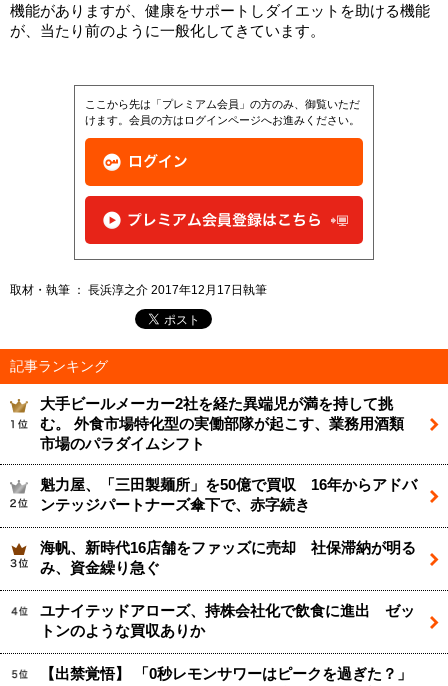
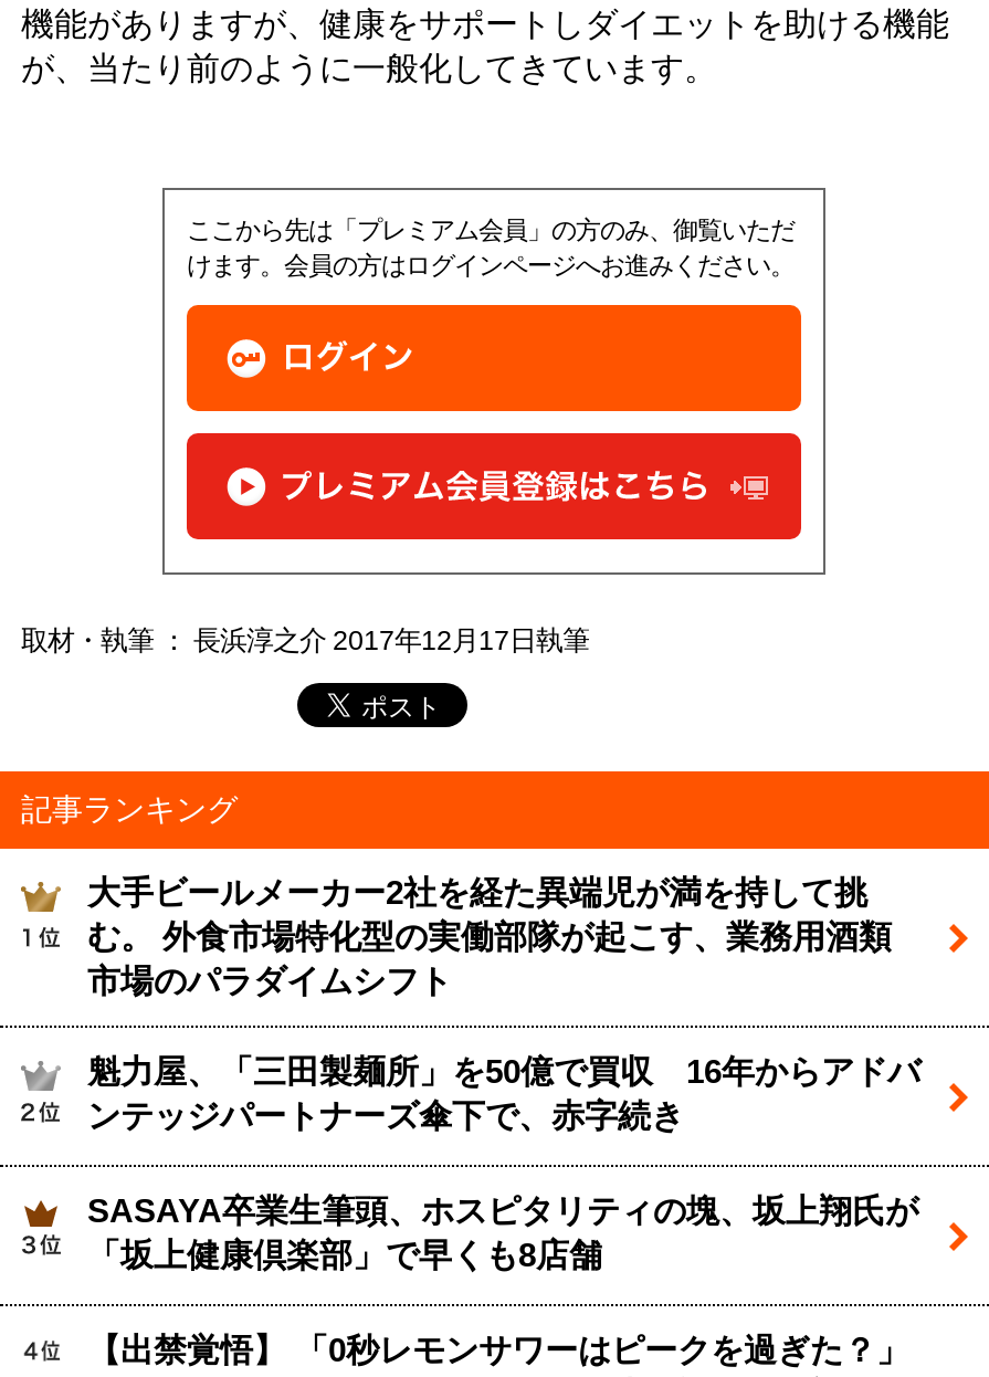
[40,540,416,639] 海帆、新時代16店舗をファッズに売却 社保滞納が明る | み、資金繰り急ぐ | ユナイテッドアローズ、持株会社化で飲食に進出 ゼッ | トンのような買収ありか -> [87,1194,918,1274] SASAYA卒業生筆頭、ホスピタリティの塊、坂上翔氏が | 「坂上健康倶楽部」で早くも8店舗

